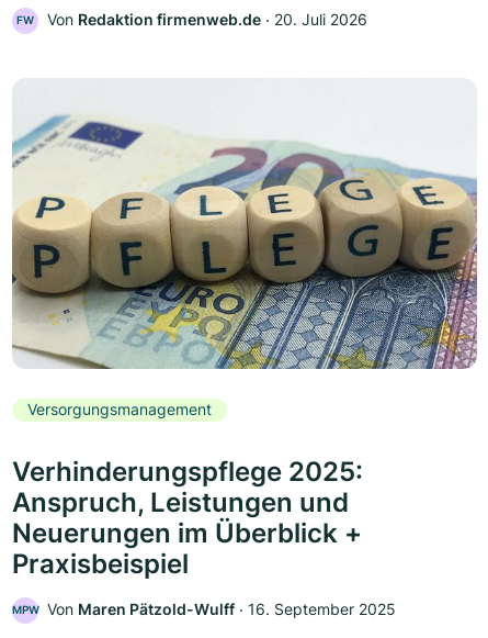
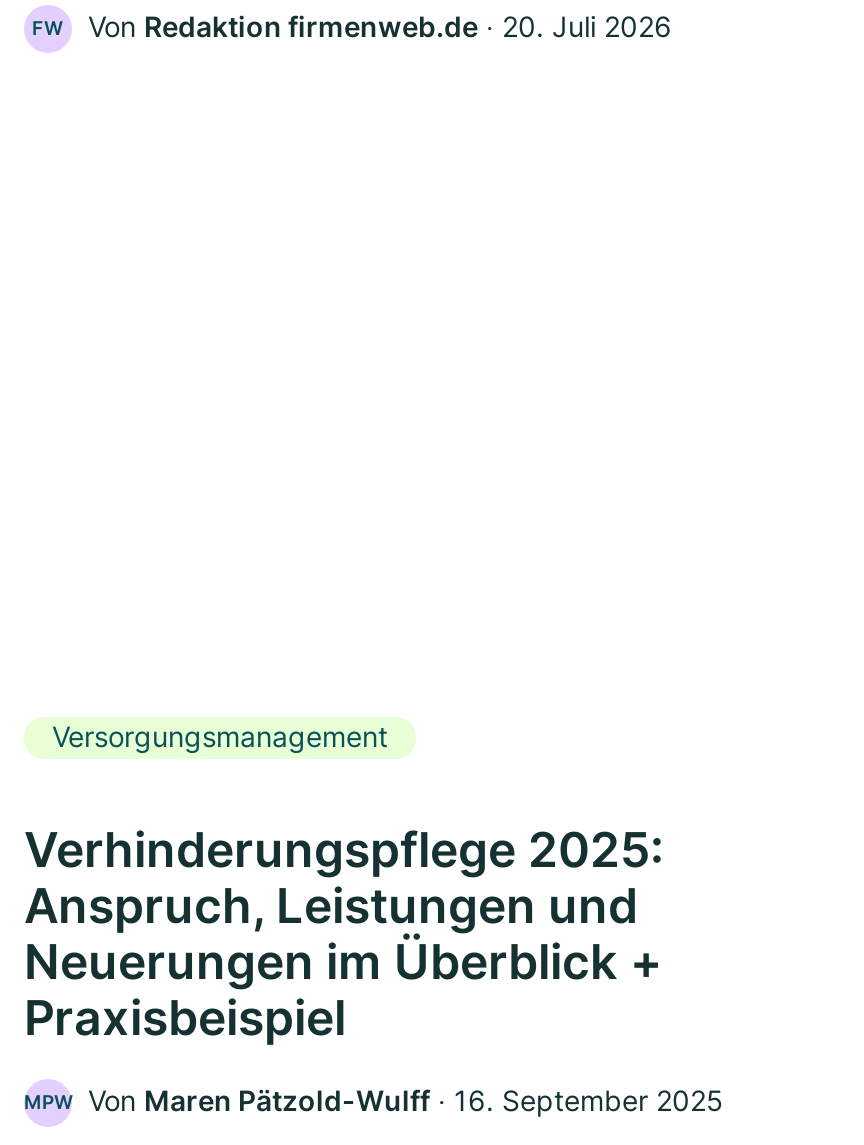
[11,103,478,370] [image] -> none

